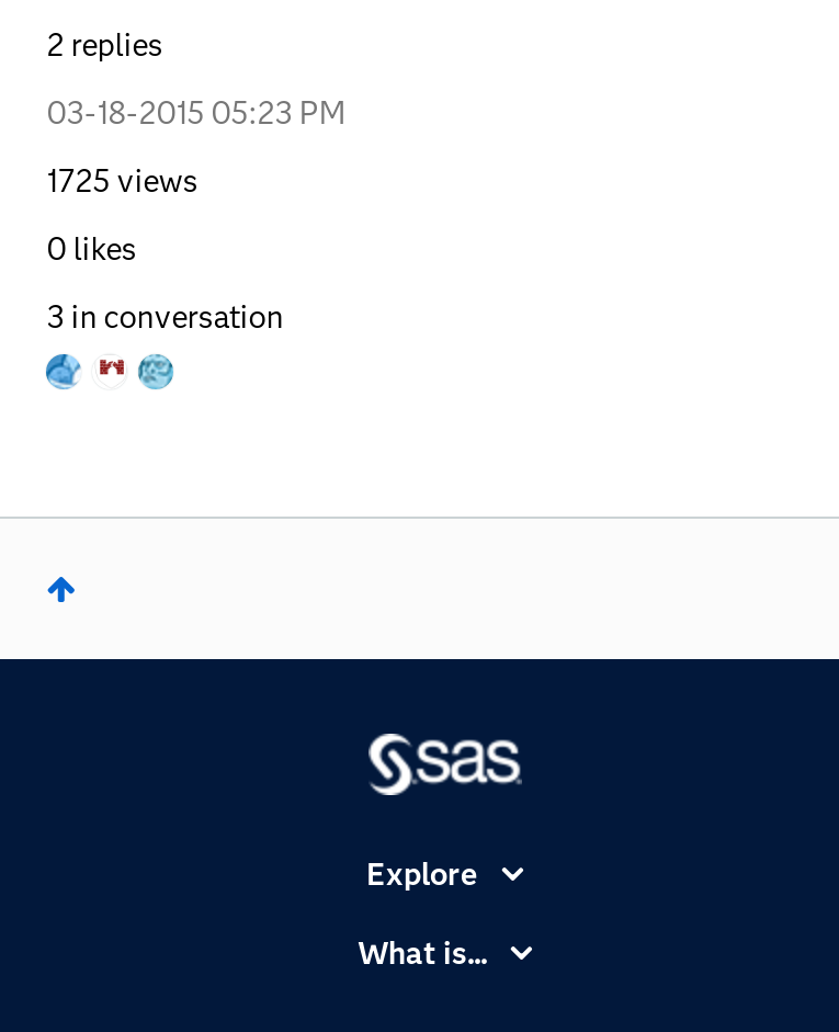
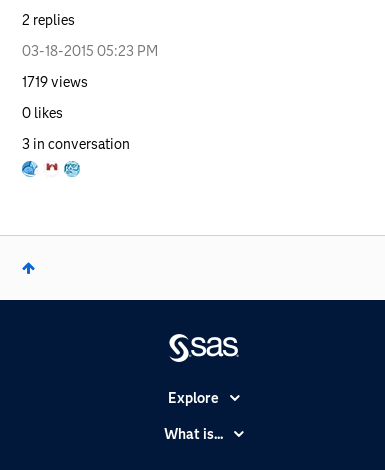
[47,161,198,200] 1725 views -> [22,73,88,91] 1719 views

